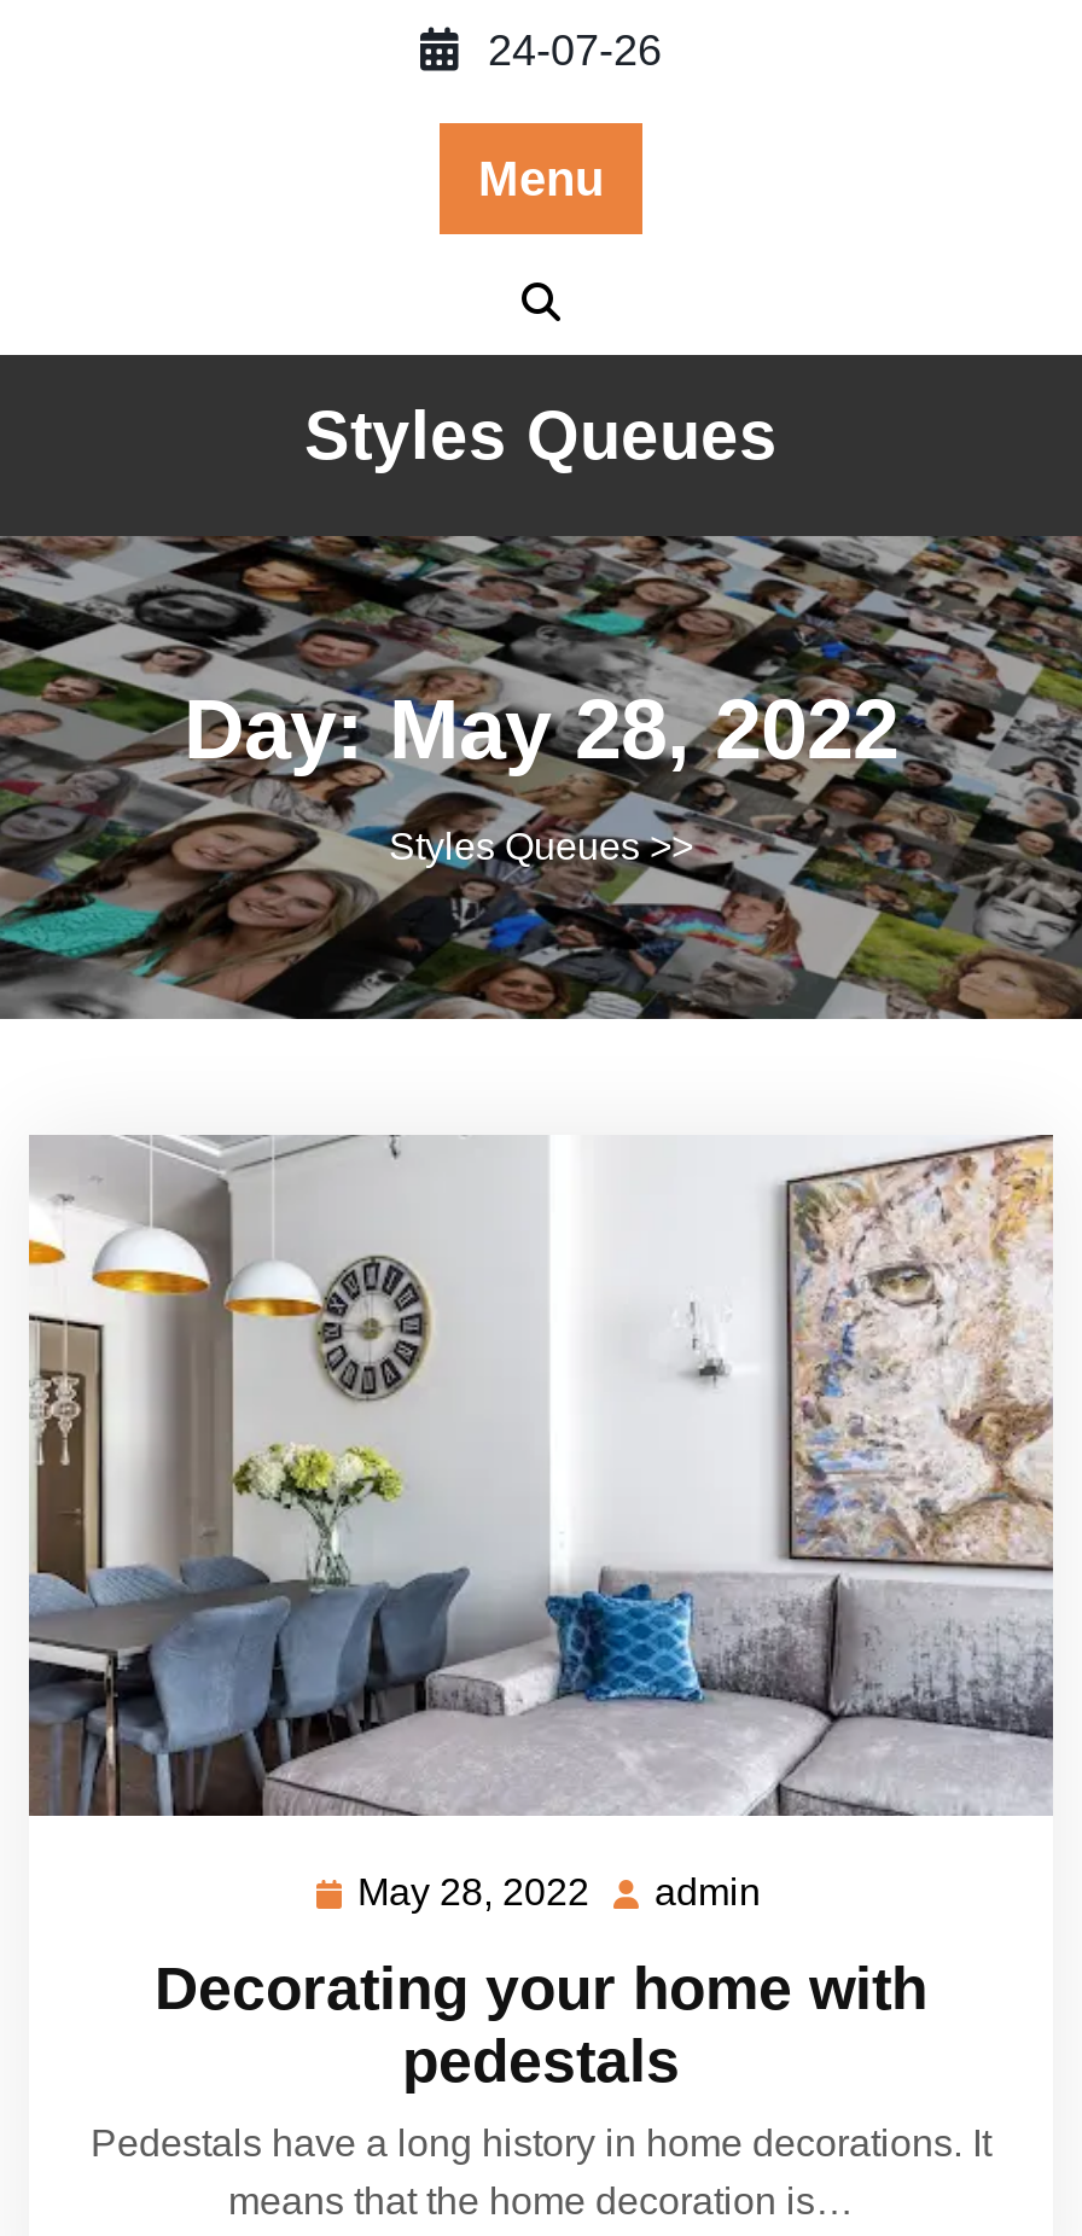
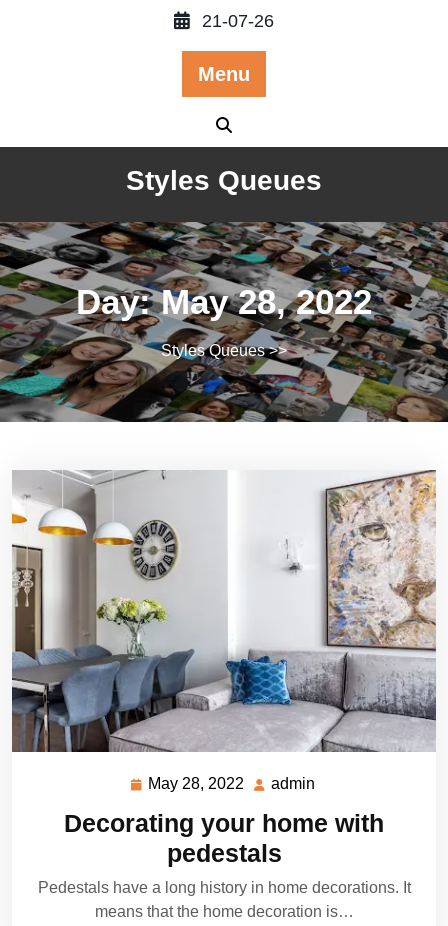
[488,27,662,75] 24-07-26 -> [202,11,274,31] 21-07-26

